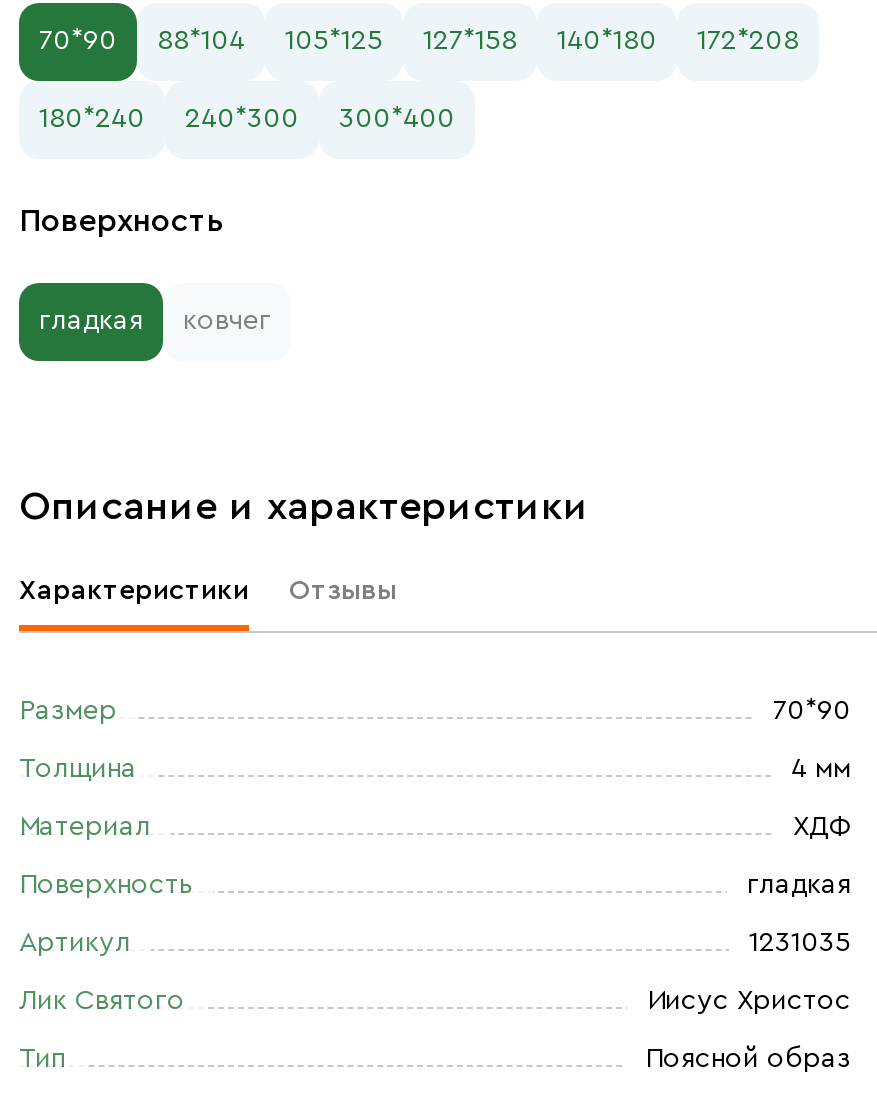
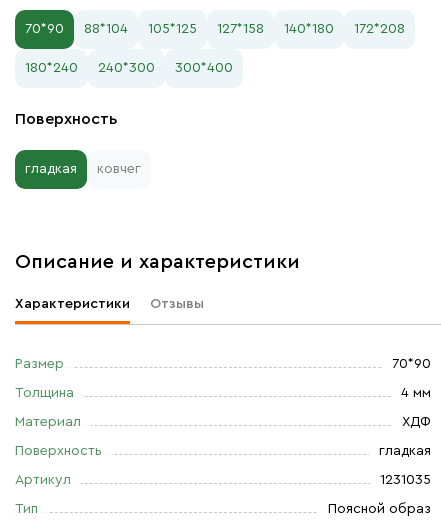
[19,987,851,1015] Лик Святого | Иисус Христос -> none

